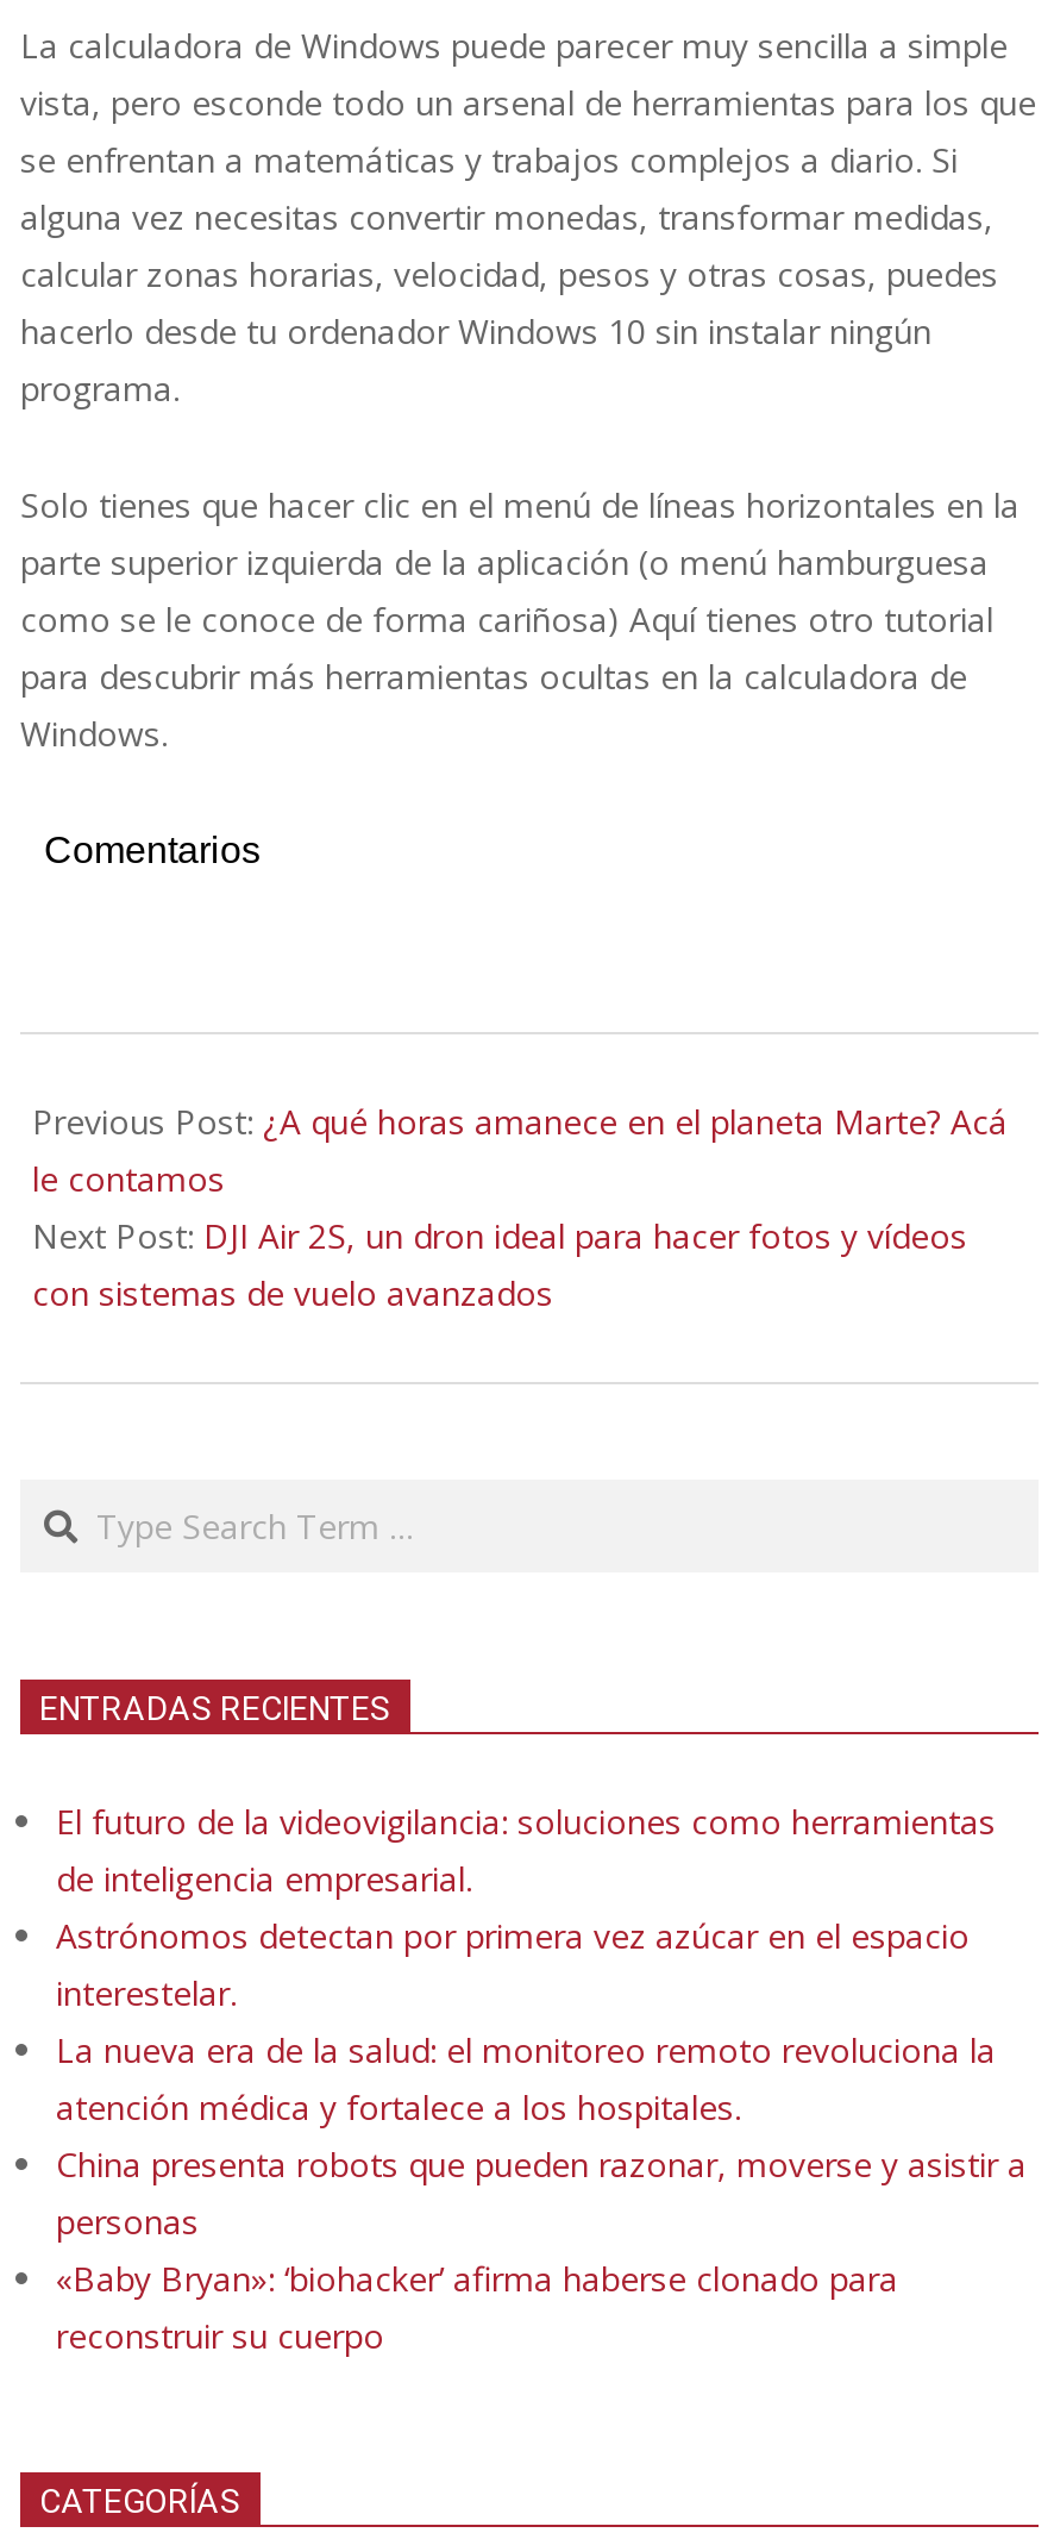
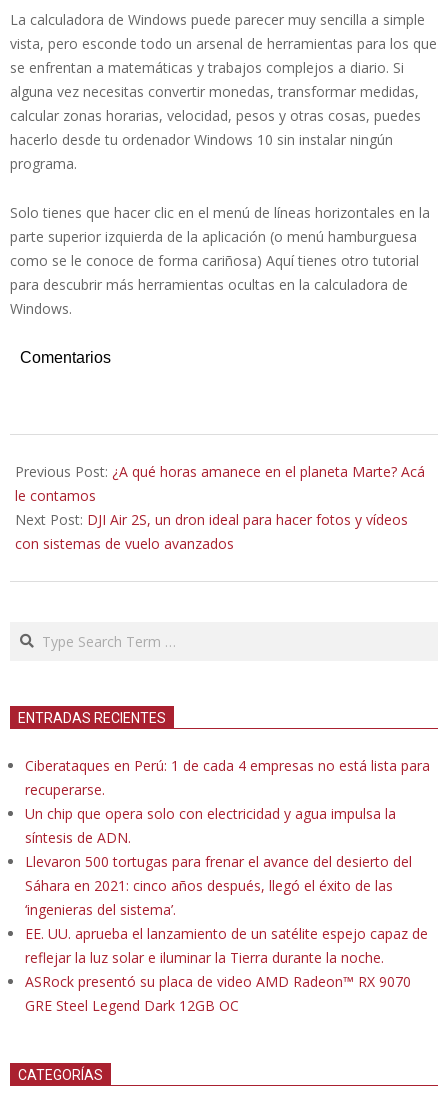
[56,1799,1027,2359] El futuro de la videovigilancia: soluciones como herramientas | de inteligencia empresarial. | Astrónomos detectan por primera vez azúcar en el espacio | interestelar. | La nueva era de la salud: el monitoreo remoto revoluciona la | atención médica y fortalece a los hospitales. | China presenta robots que pueden razonar, moverse y asistir a | personas | «Baby Bryan»: ‘biohacker’ afirma haberse clonado para | reconstruir su cuerpo -> [25,756,430,1015] Ciberataques en Perú: 1 de cada 4 empresas no está lista para | recuperarse. | Un chip que opera solo con electricidad y agua impulsa la | síntesis de ADN. | Llevaron 500 tortugas para frenar el avance del desierto del | Sáhara en 2021: cinco años después, llegó el éxito de las | ‘ingenieras del sistema’. | EE. UU. aprueba el lanzamiento de un satélite espejo capaz de | reflejar la luz solar e iluminar la Tierra durante la noche. | ASRock presentó su placa de video AMD Radeon™ RX 9070 | GRE Steel Legend Dark 12GB OC

